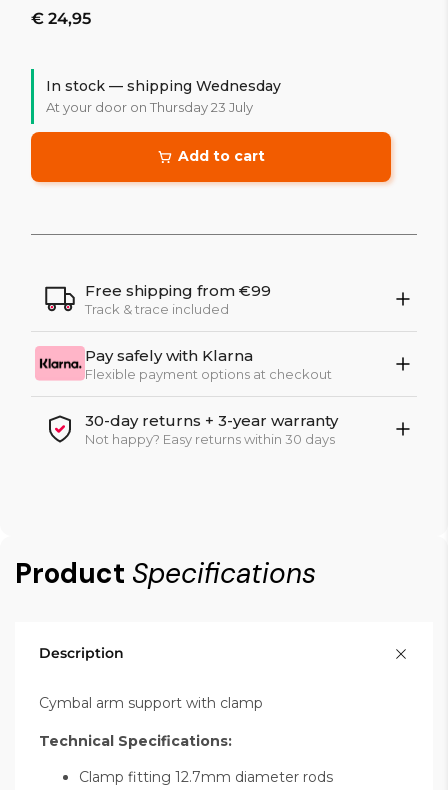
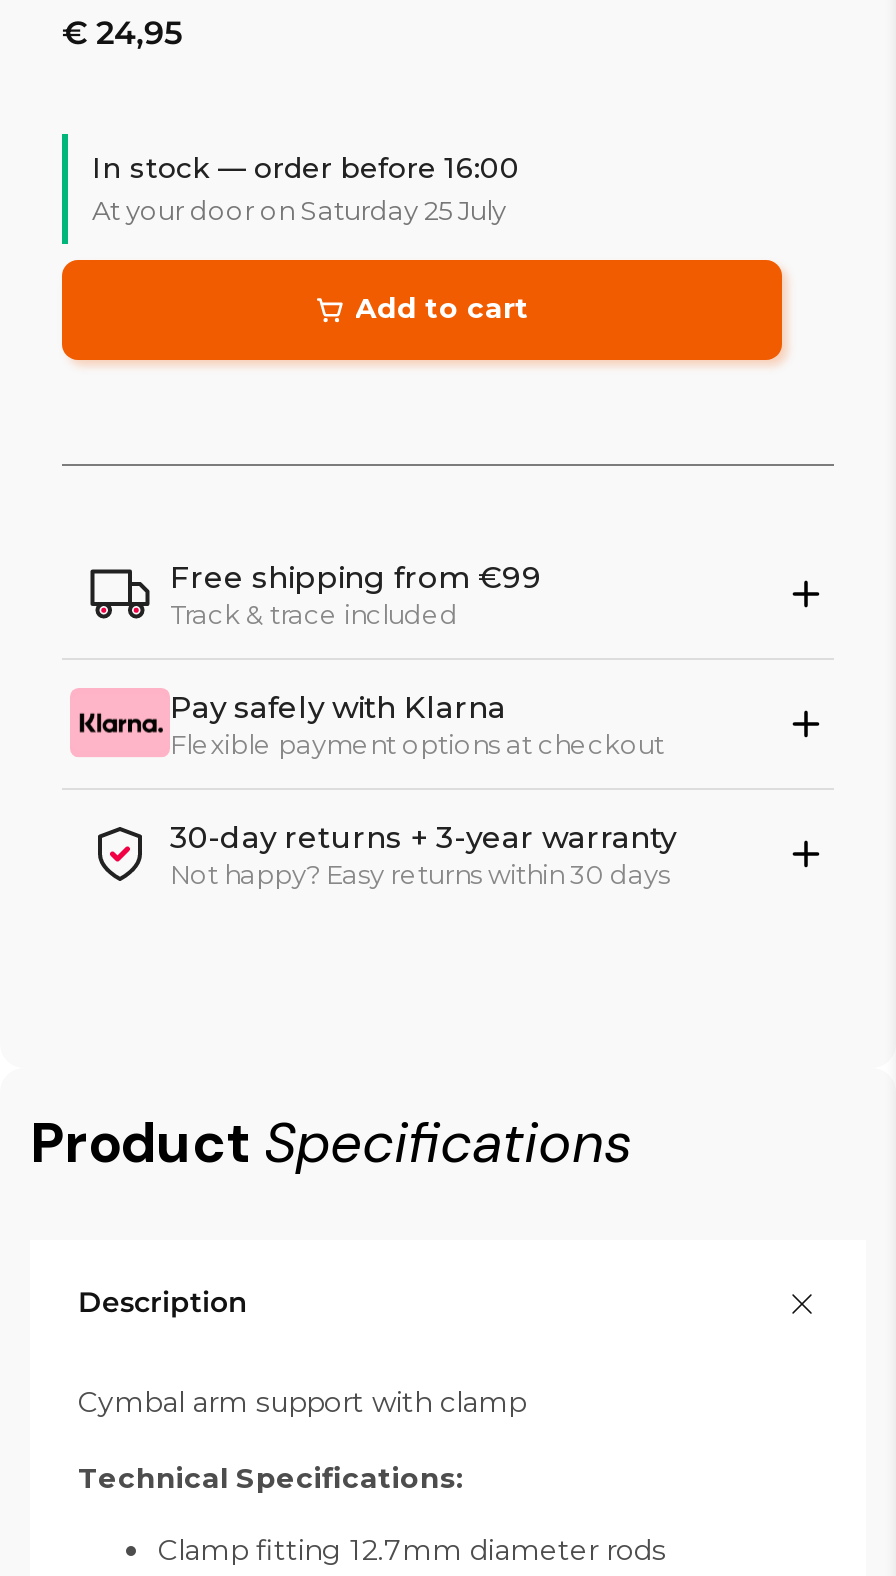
[46,76,281,114] In stock — shipping Wednesday | At your door on Thursday 23 July -> [92,149,520,225] In stock — order before 16:00 | At your door on Saturday 25 July

